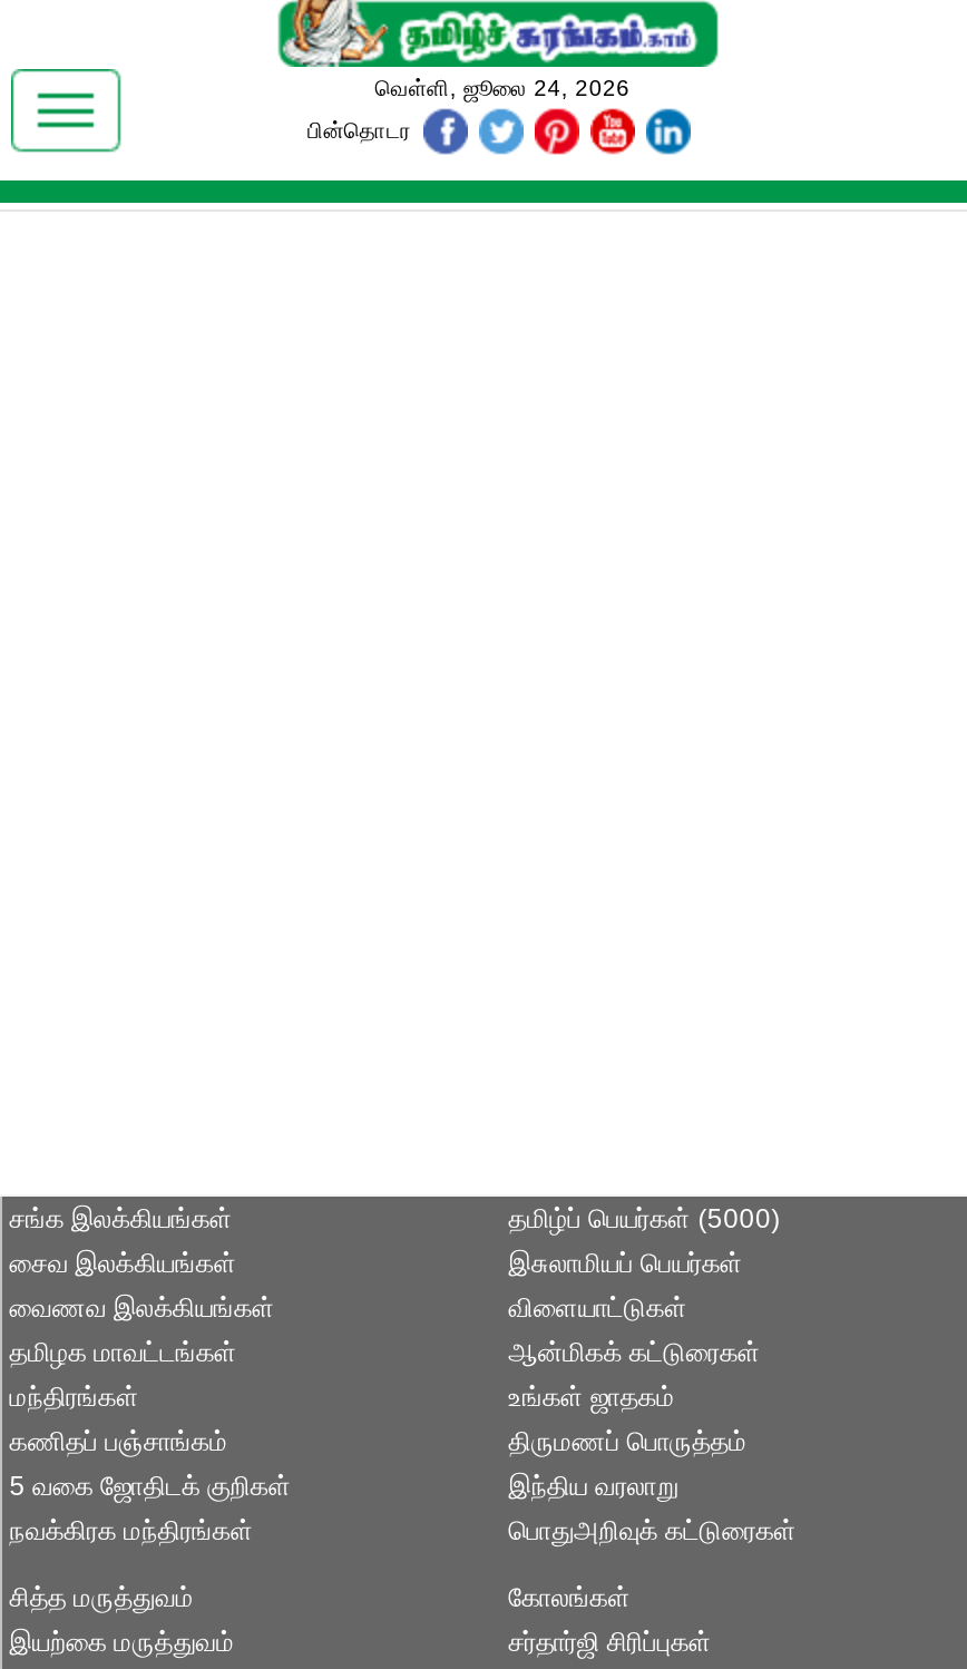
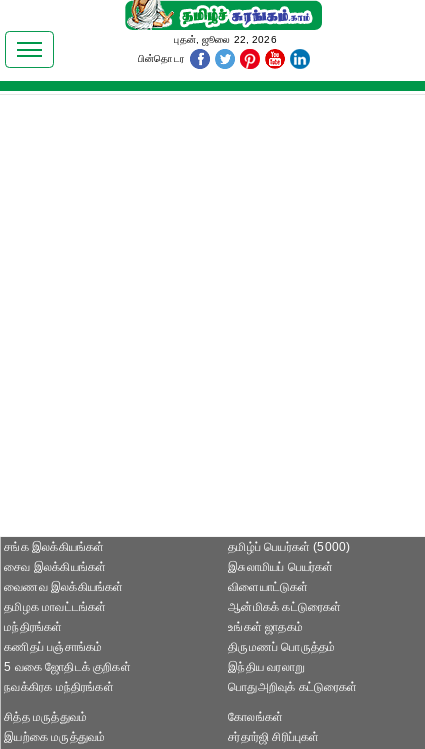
[368,76,630,100] வெள்ளி, ஜூலை 24, 2026 -> [171,34,277,45] புதன், ஜூலை 22, 2026

